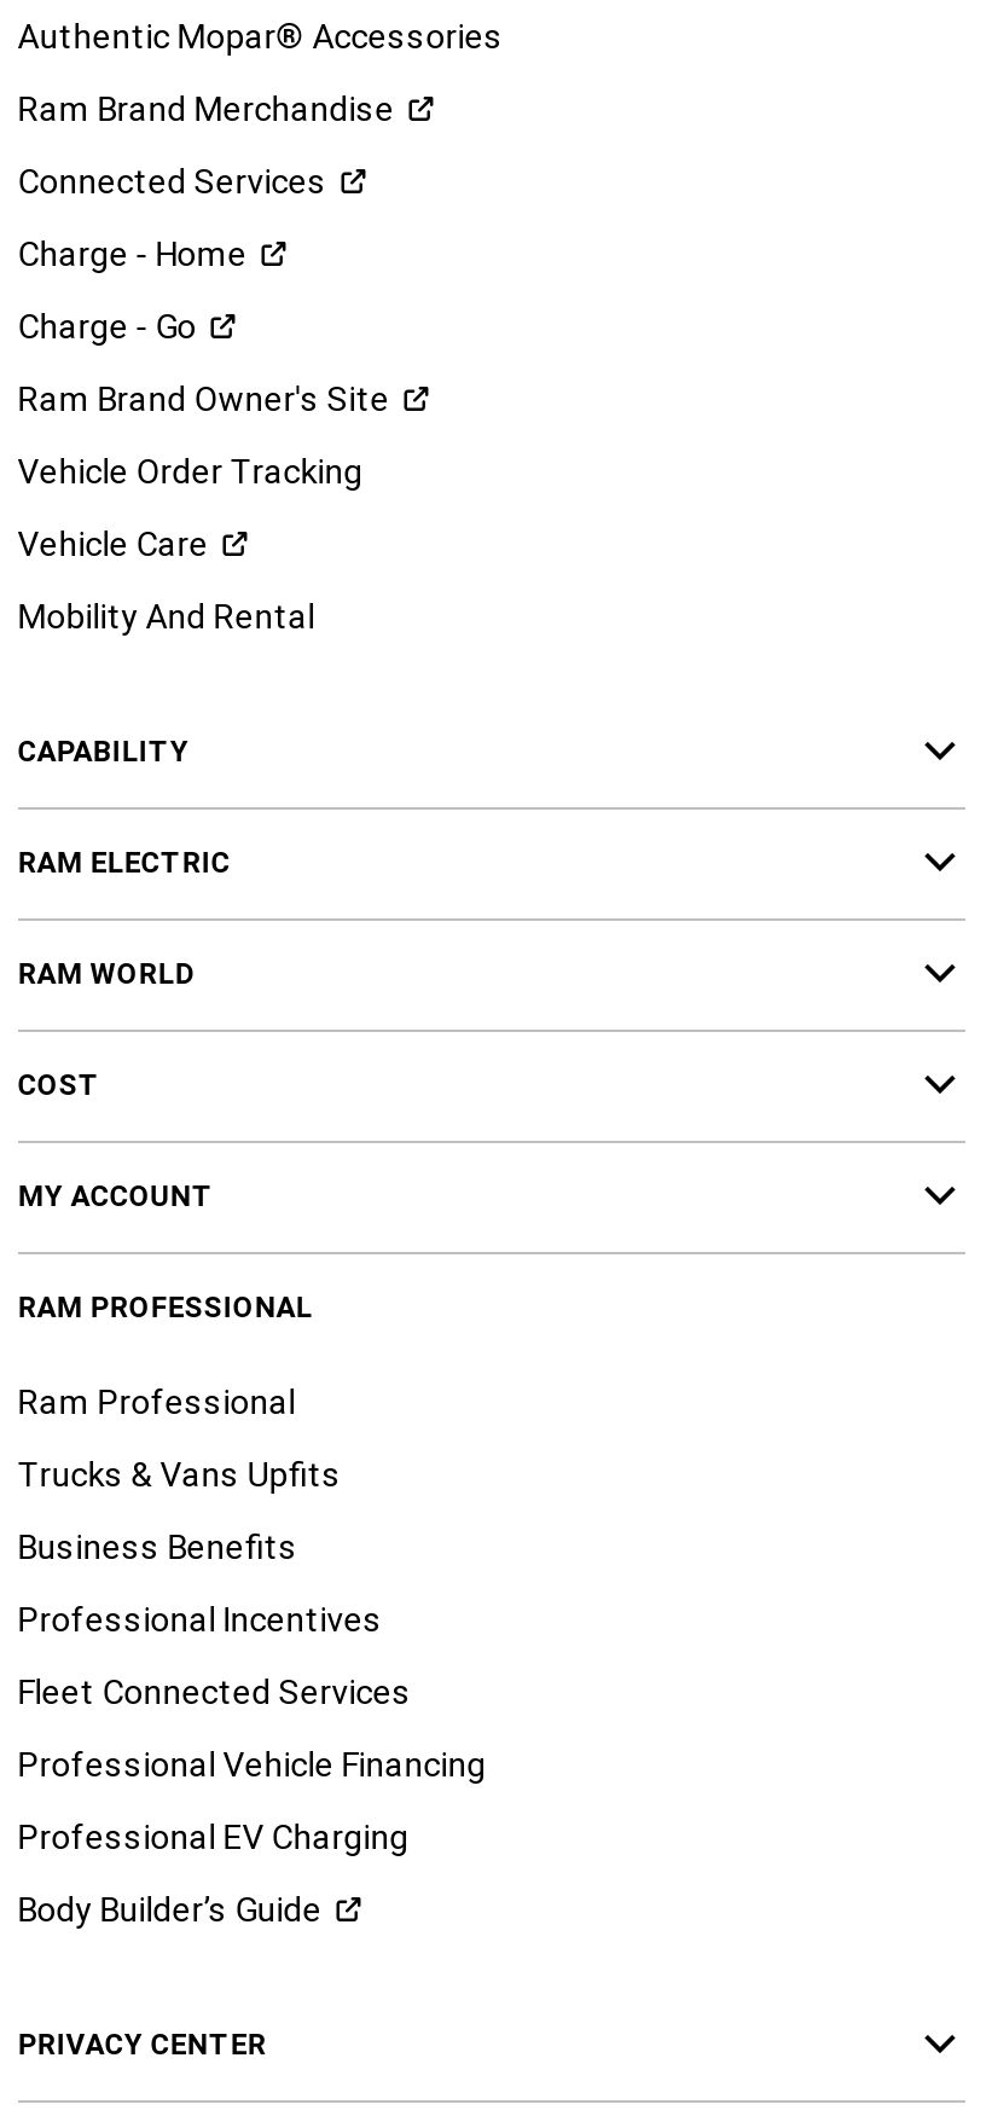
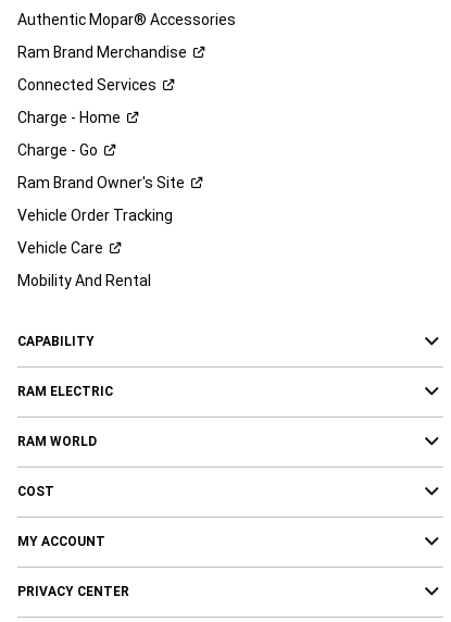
[17,1291,486,1929] RAM PROFESSIONAL | Ram Professional | Trucks & Vans Upfits | Business Benefits | Professional Incentives | Fleet Connected Services | Professional Vehicle Financing | Professional EV Charging | Body Builder’s Guide -> none

